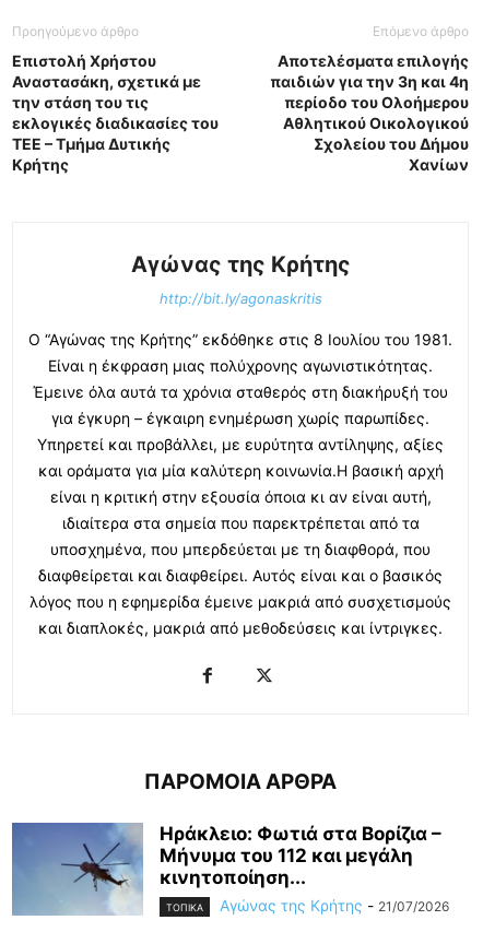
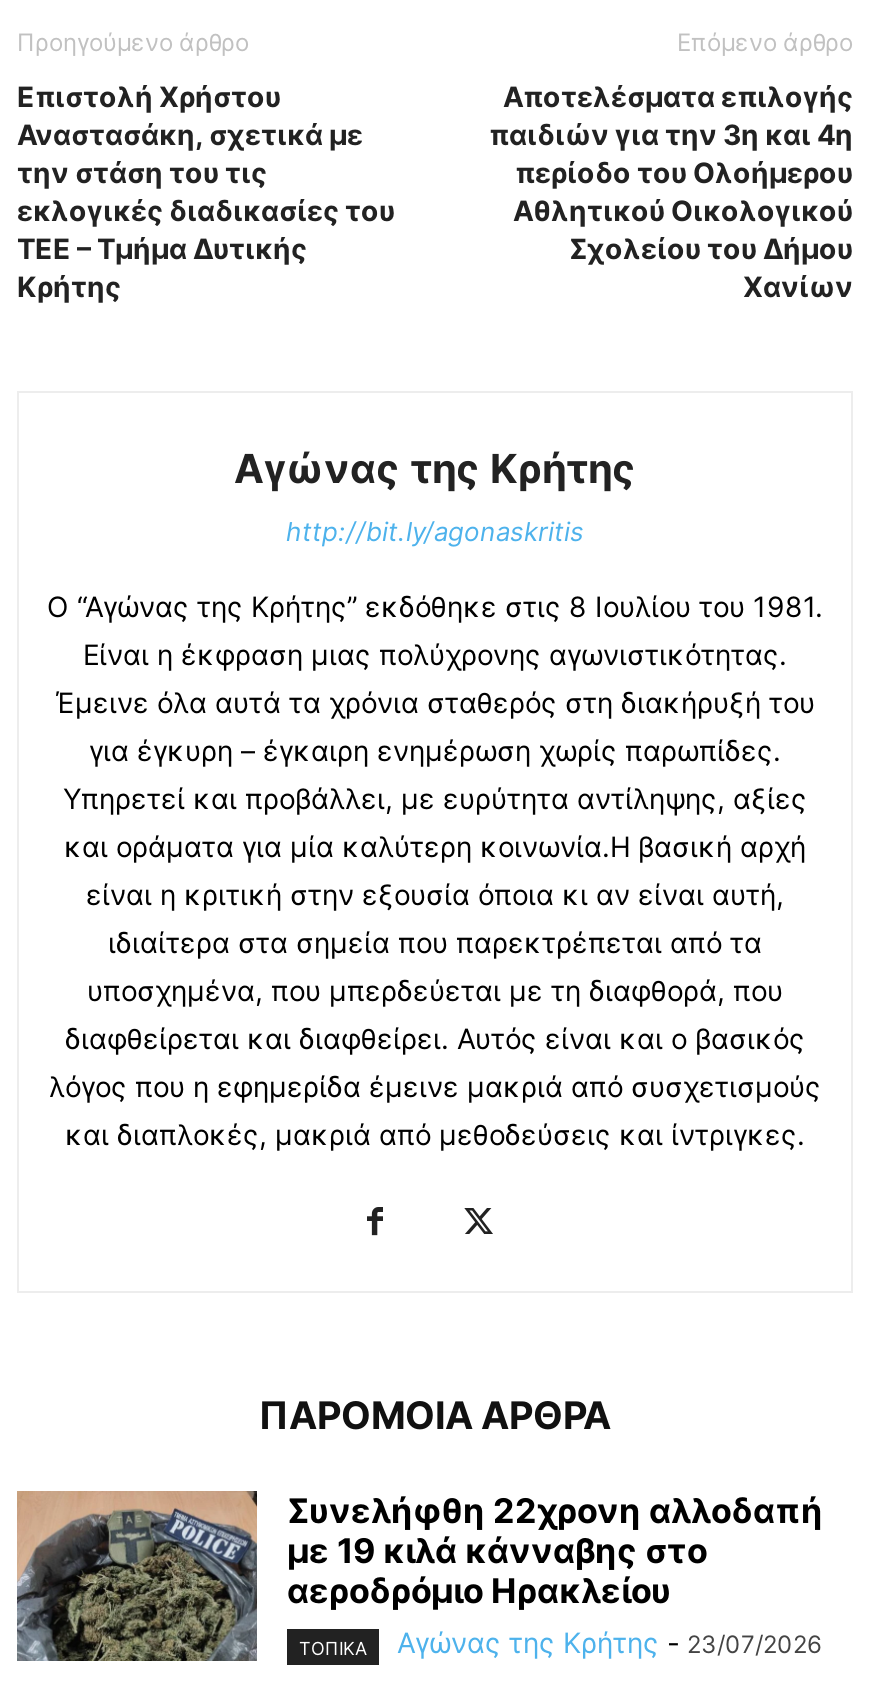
[11,822,441,916] [image] | Ηράκλειο: Φωτιά στα Βορίζια – | Μήνυμα του 112 και μεγάλη | κινητοποίηση... -> [15,1489,823,1663] [image] | Συνελήφθη 22χρονη αλλοδαπή | με 19 κιλά κάνναβης στο | αεροδρόμιο Ηρακλείου
[220,896,449,915] Αγώνας της Κρήτης - 21/07/2026 -> [397,1625,821,1659] Αγώνας της Κρήτης - 23/07/2026

